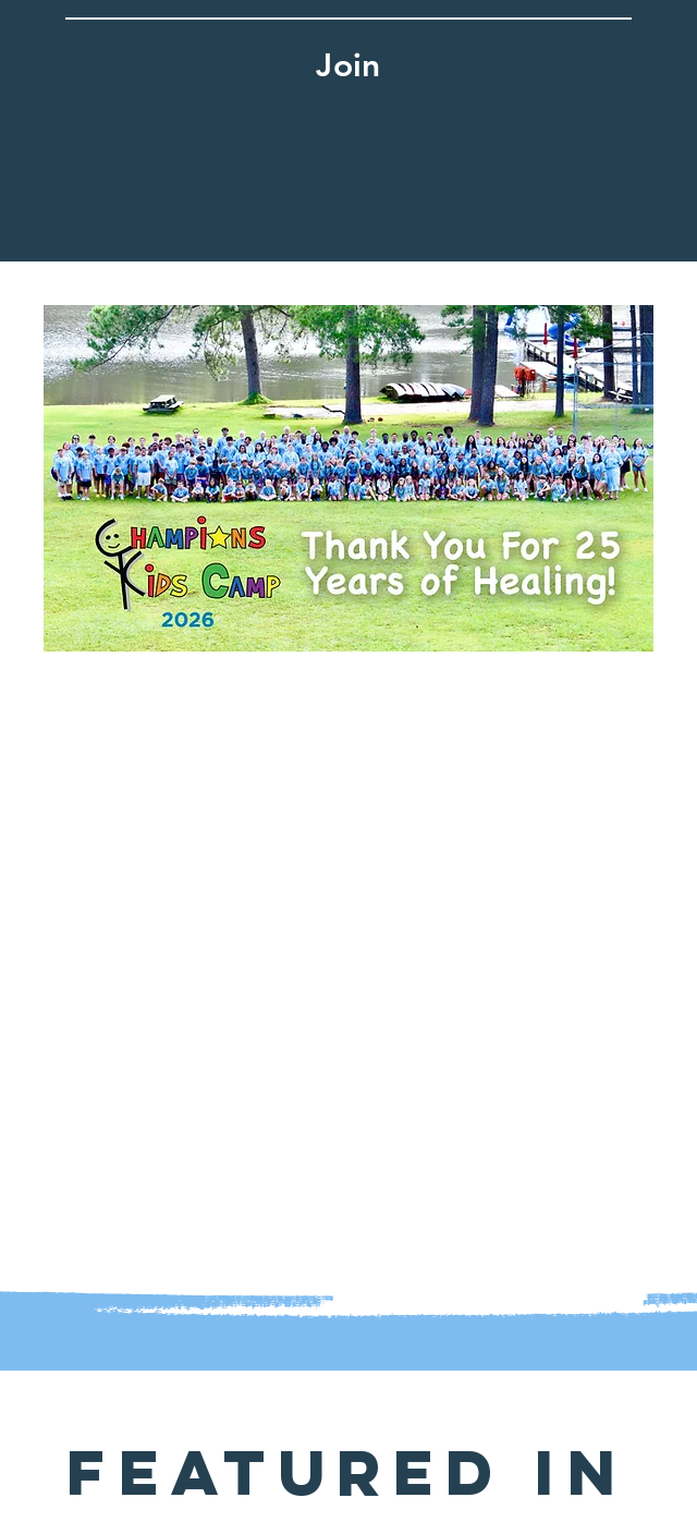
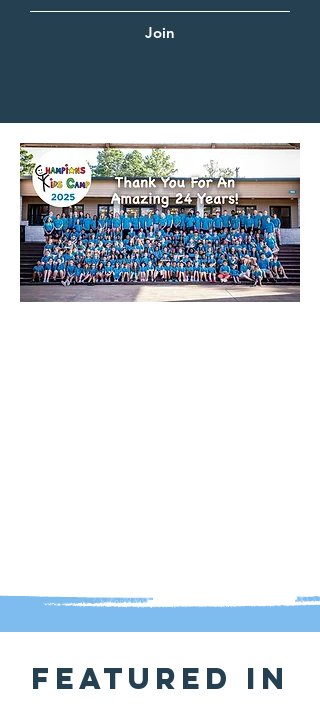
[41,303,656,654] [image] -> [19,143,301,303] [image]

